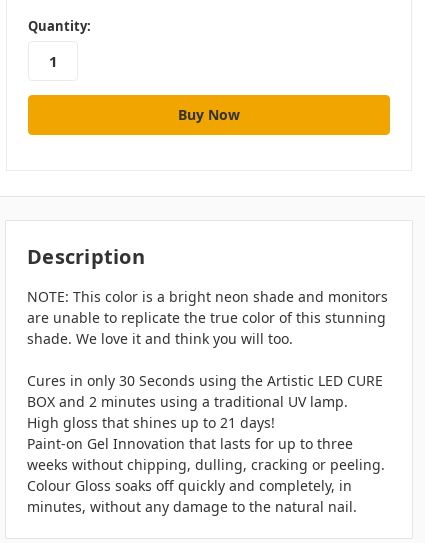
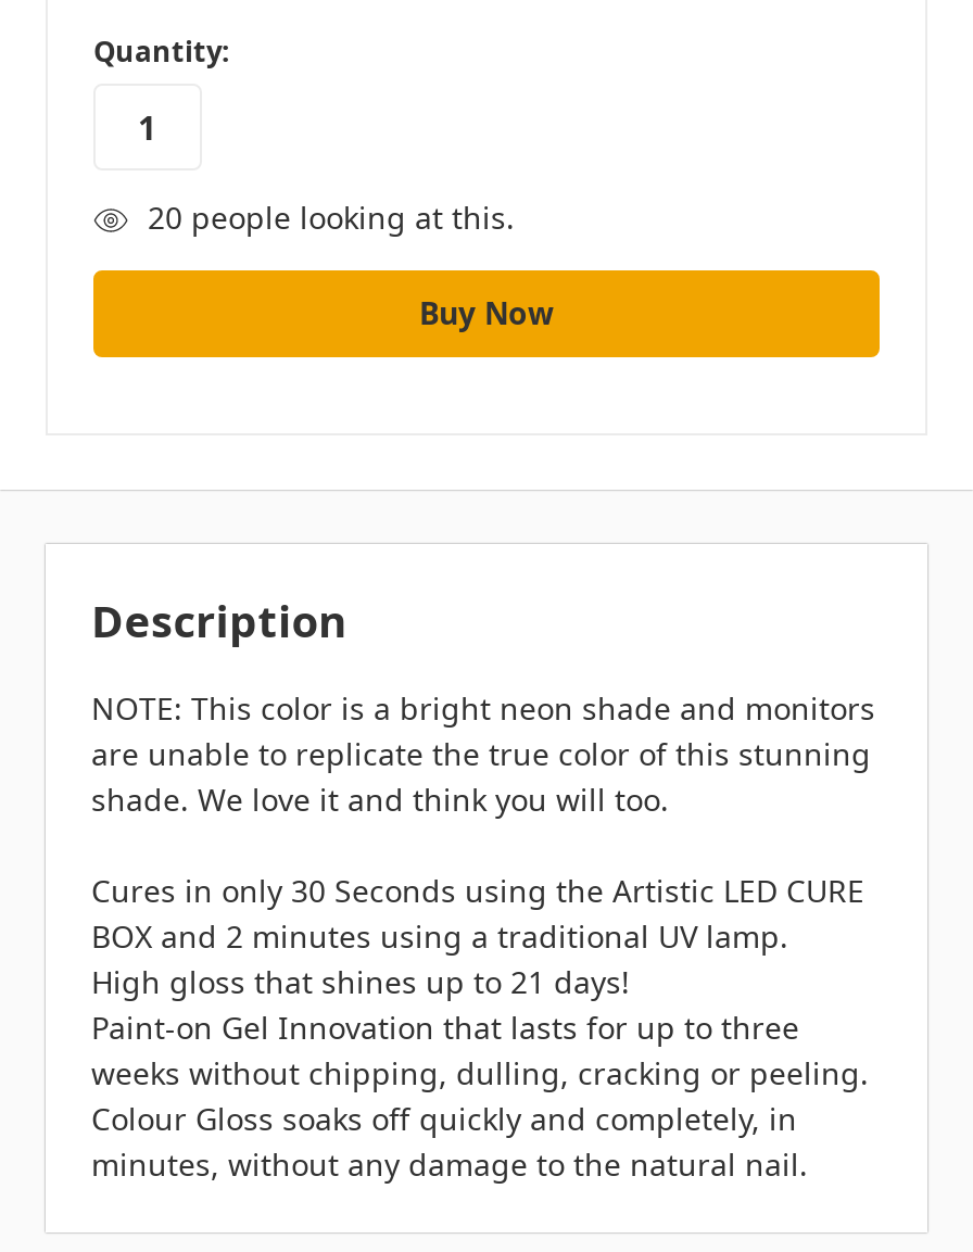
none -> [148,197,515,238] 20 people looking at this.

